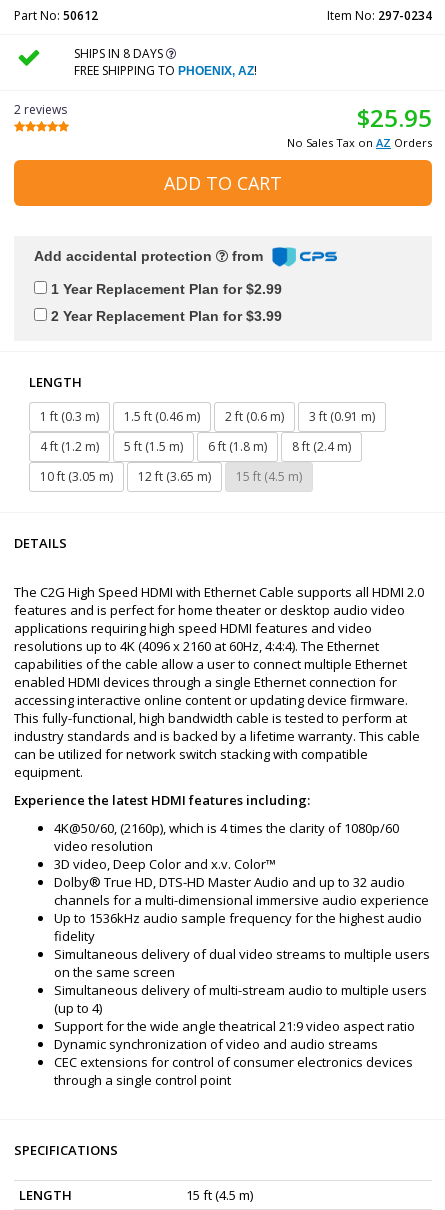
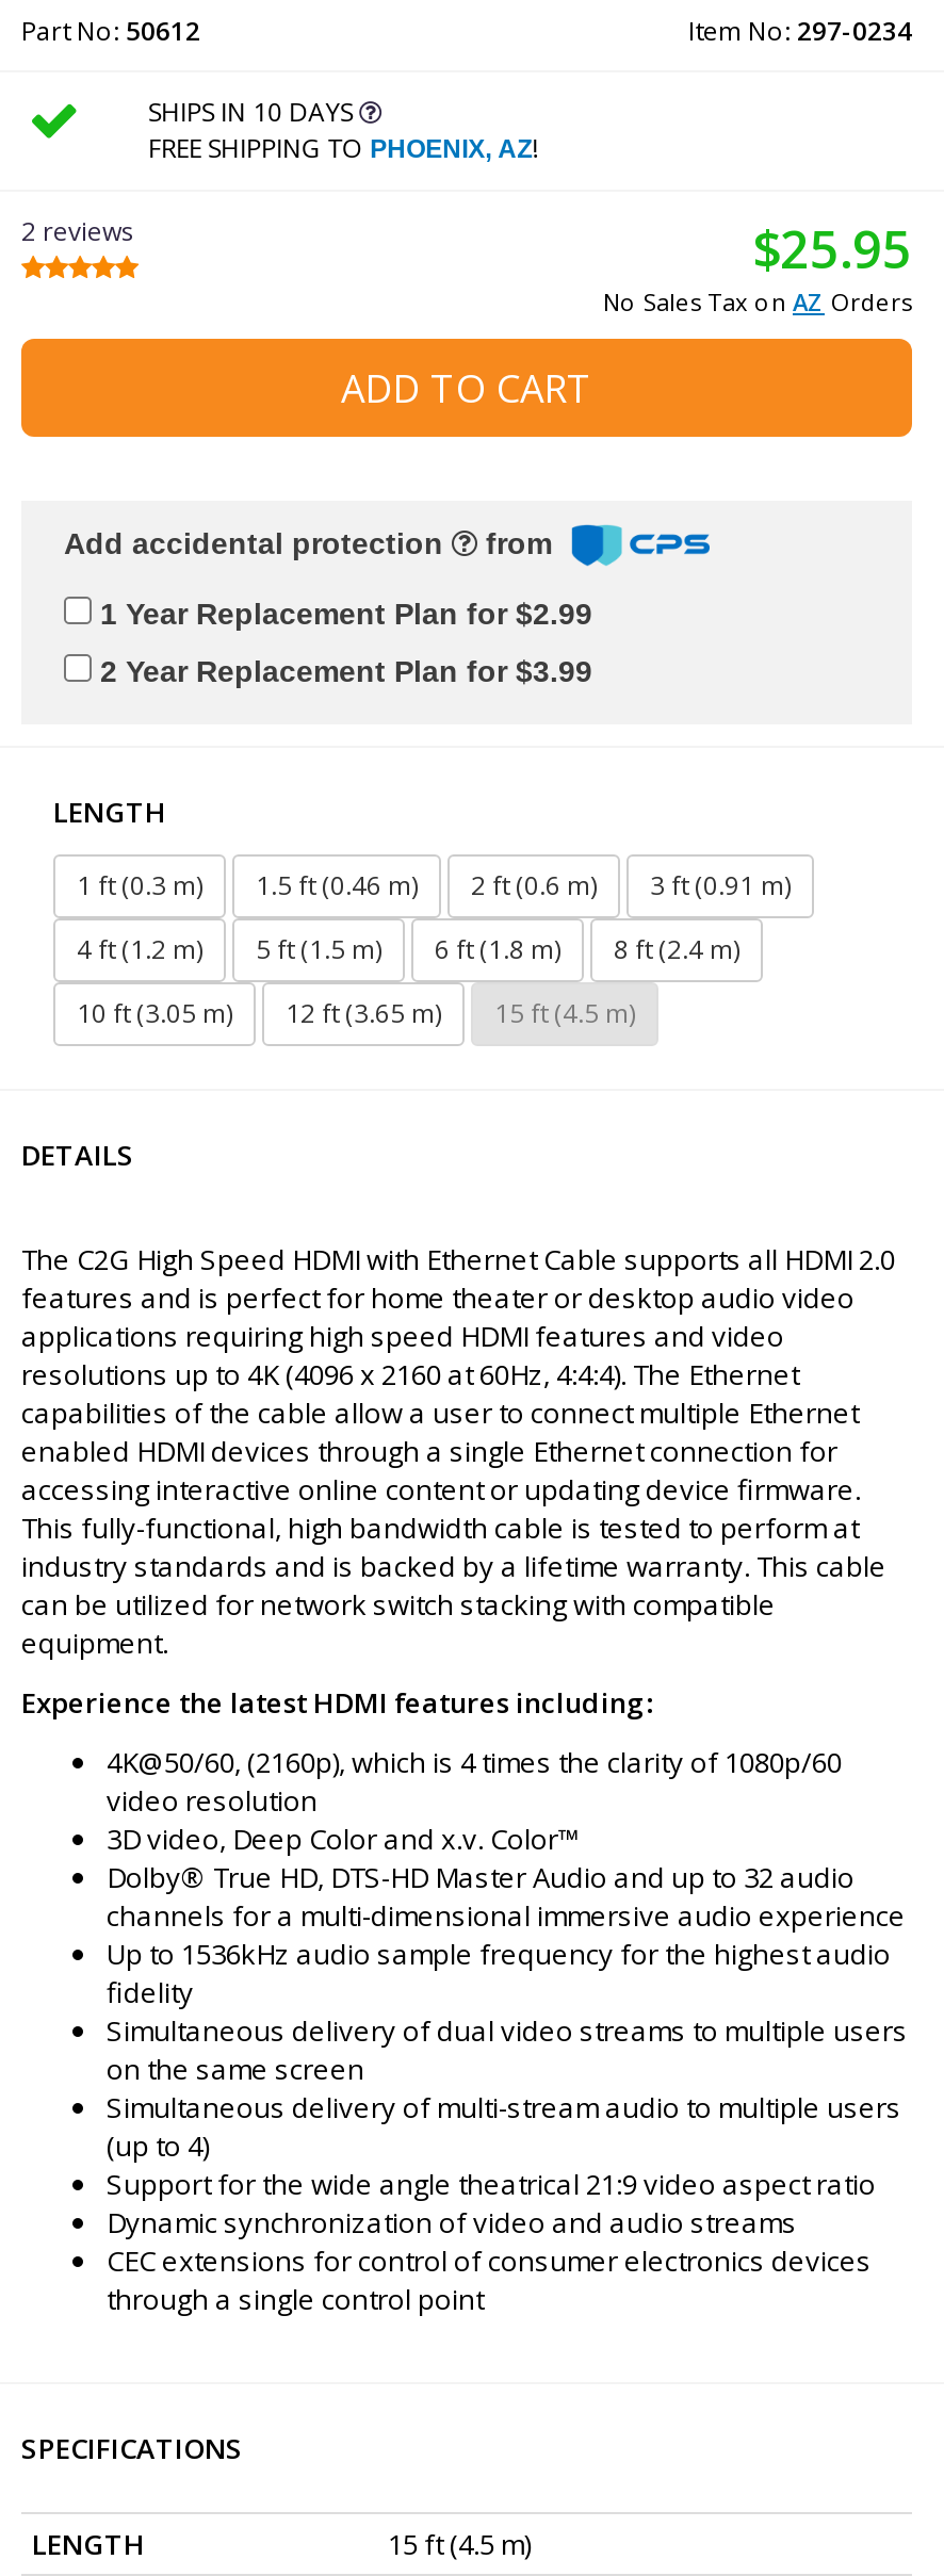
[74,45,166,62] SHIPS IN 8 DAYS -> [149,94,359,130] SHIPS IN 10 DAYS

